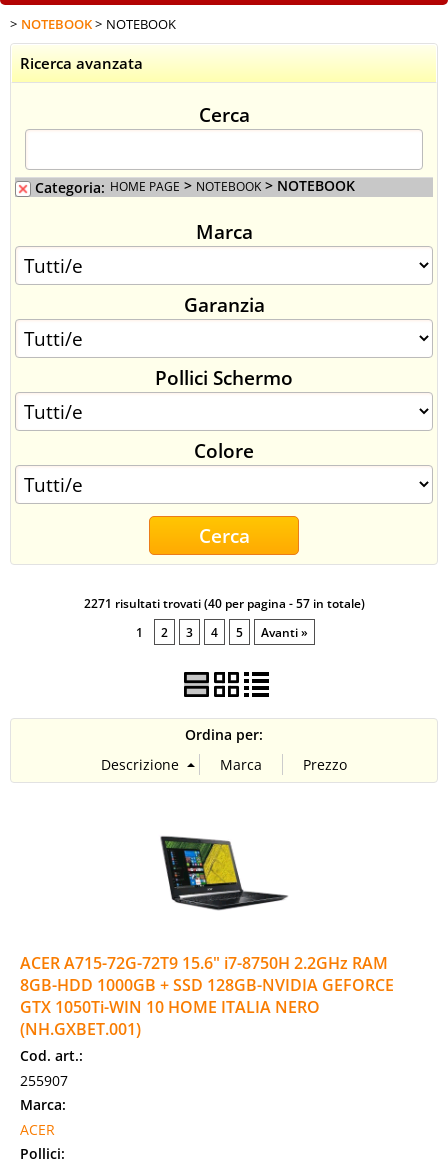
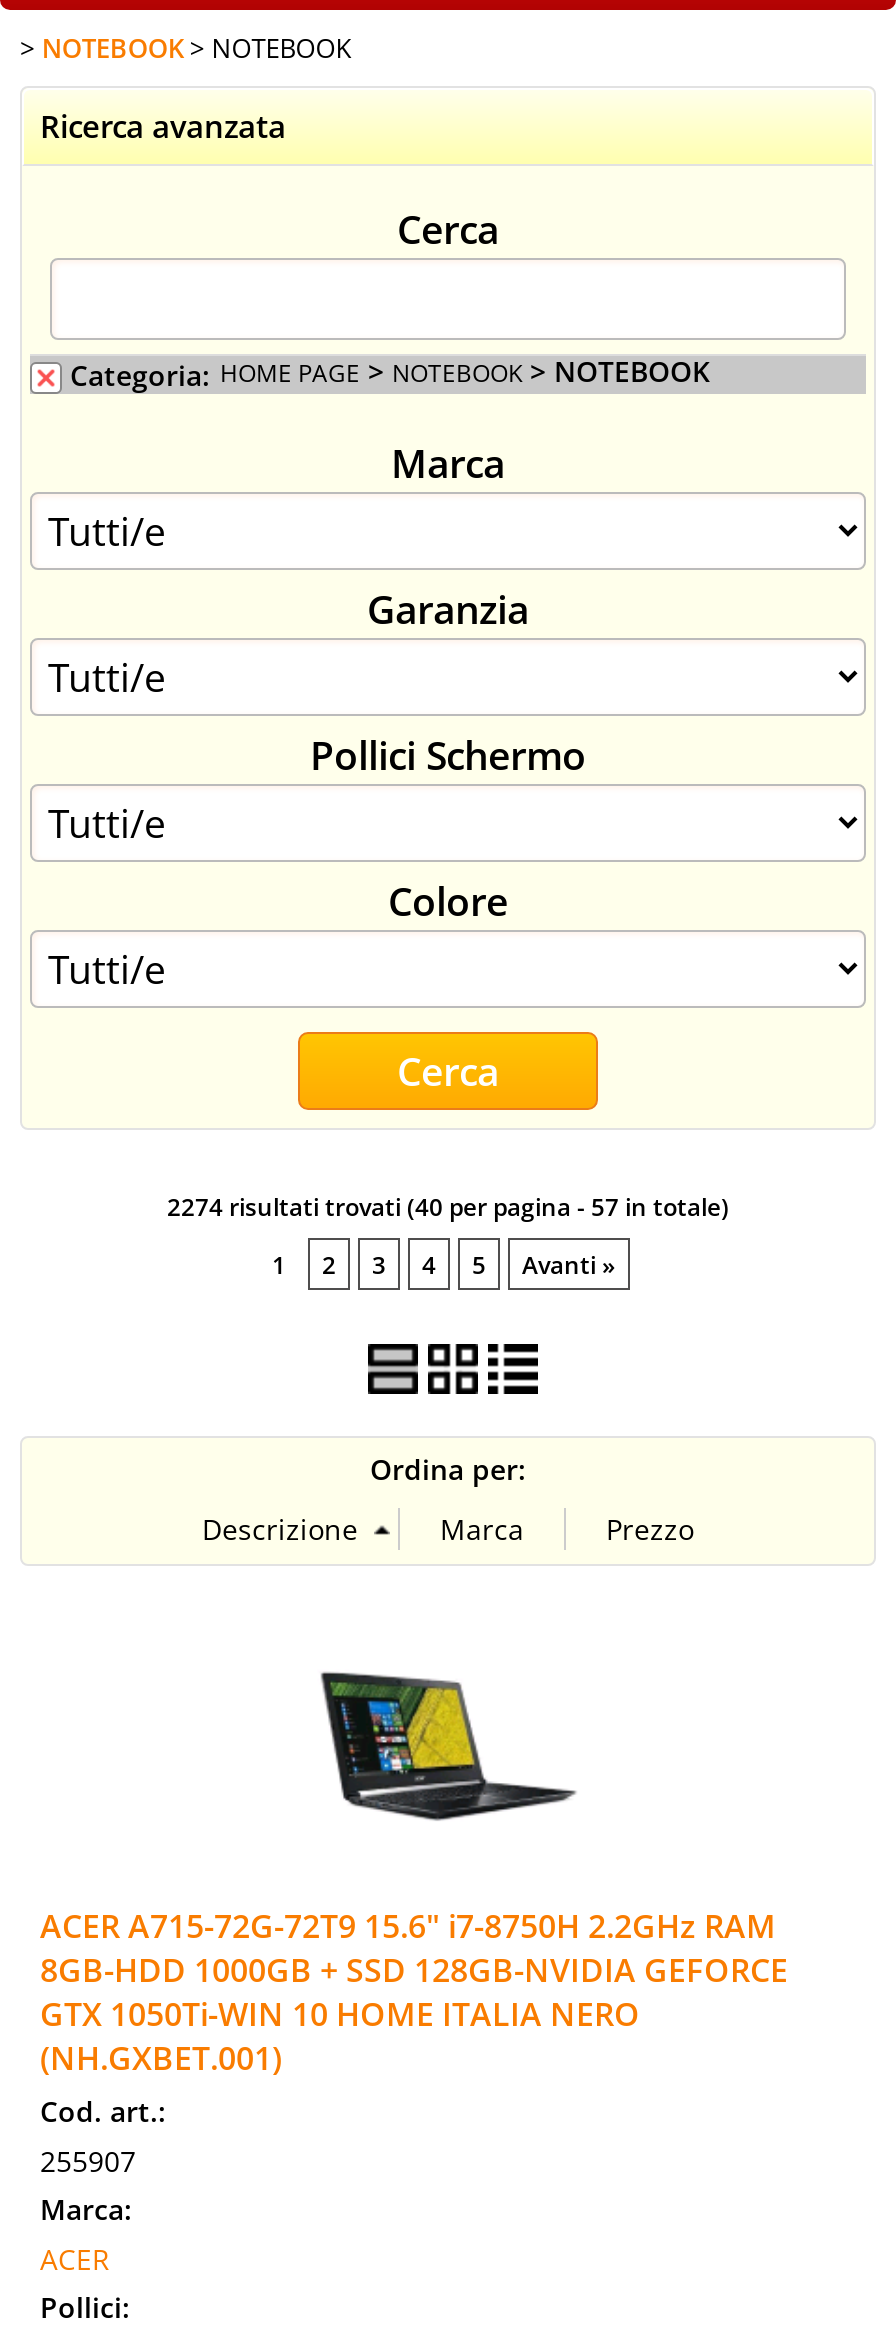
[83,595,364,611] 2271 risultati trovati (40 per pagina - 57 in totale) -> [167,1190,729,1222] 2274 risultati trovati (40 per pagina - 57 in totale)

